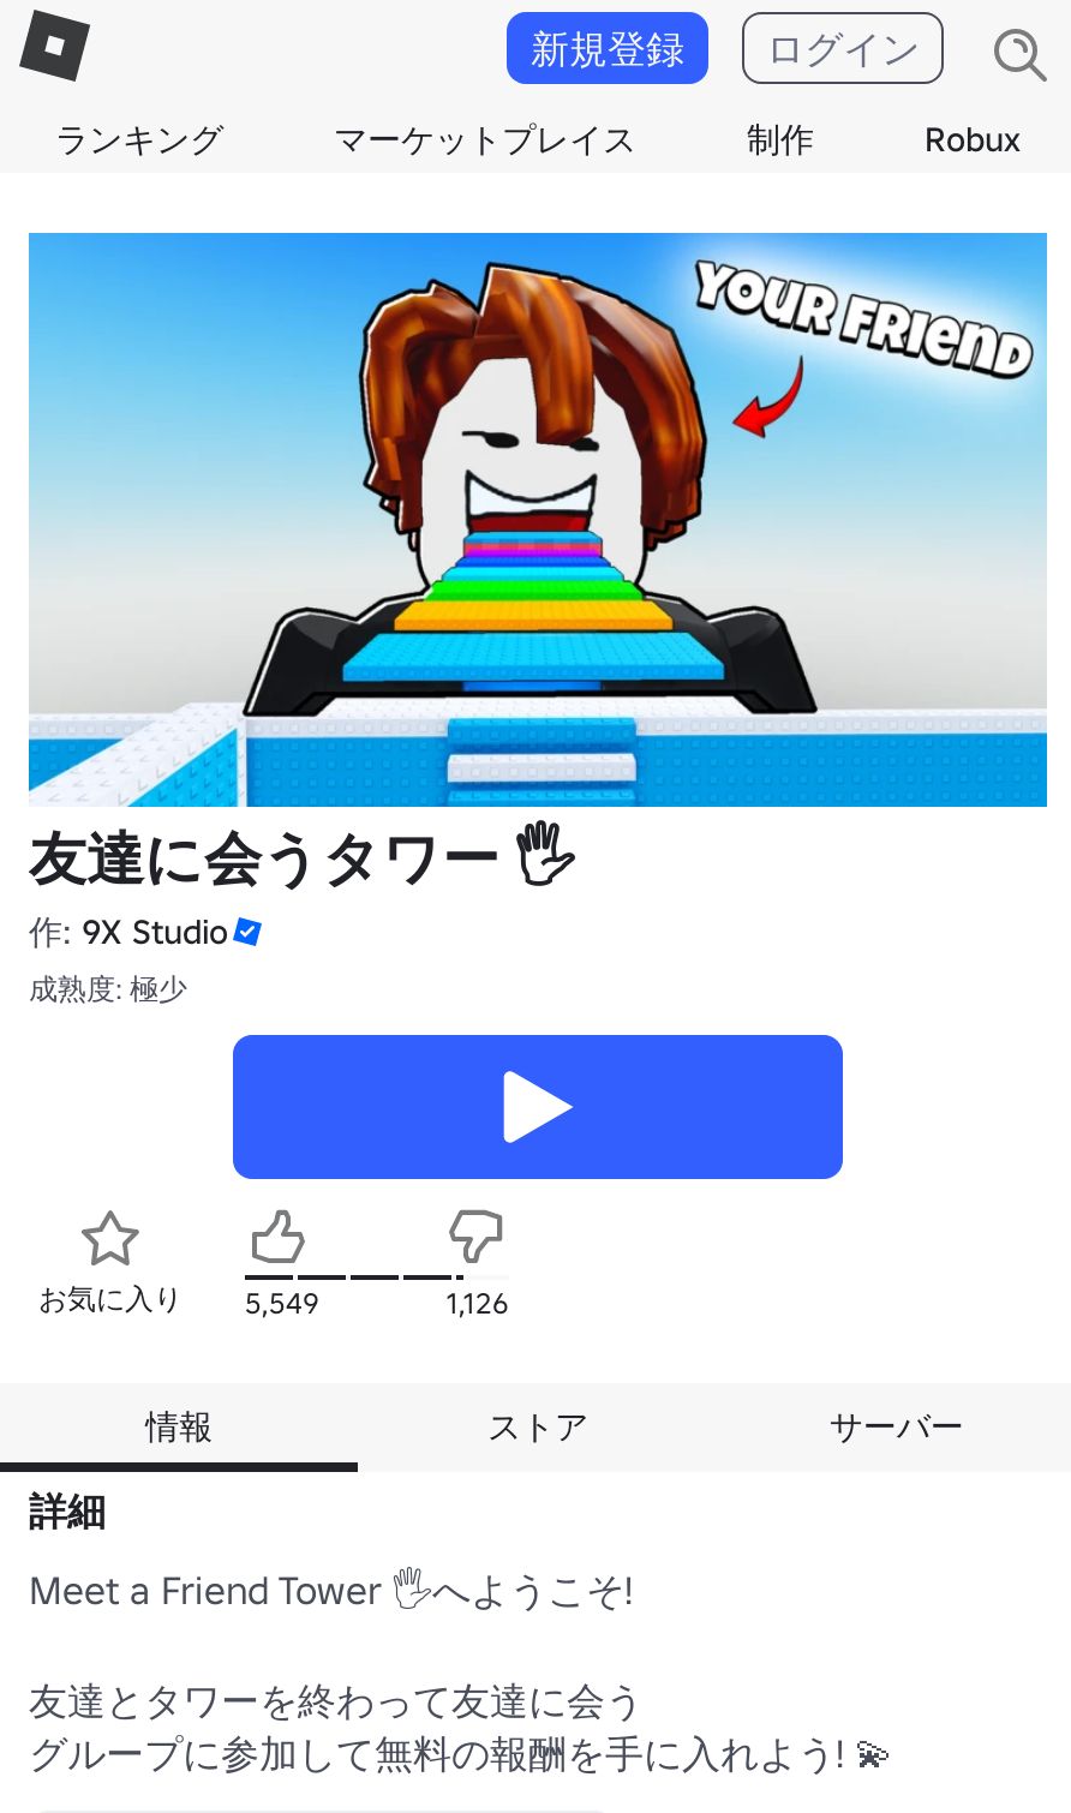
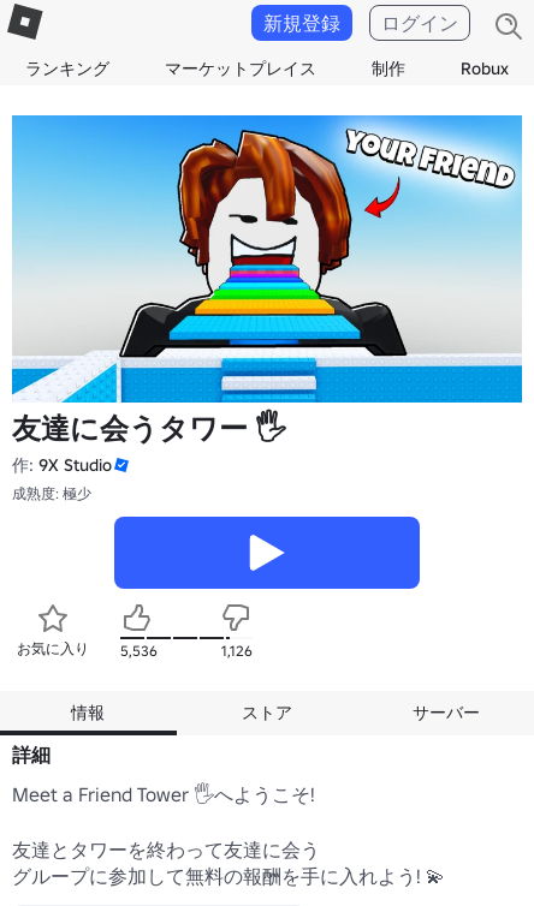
[38,1279,319,1320] お気に入り 5,549 -> [17,639,158,659] お気に入り 5,536

